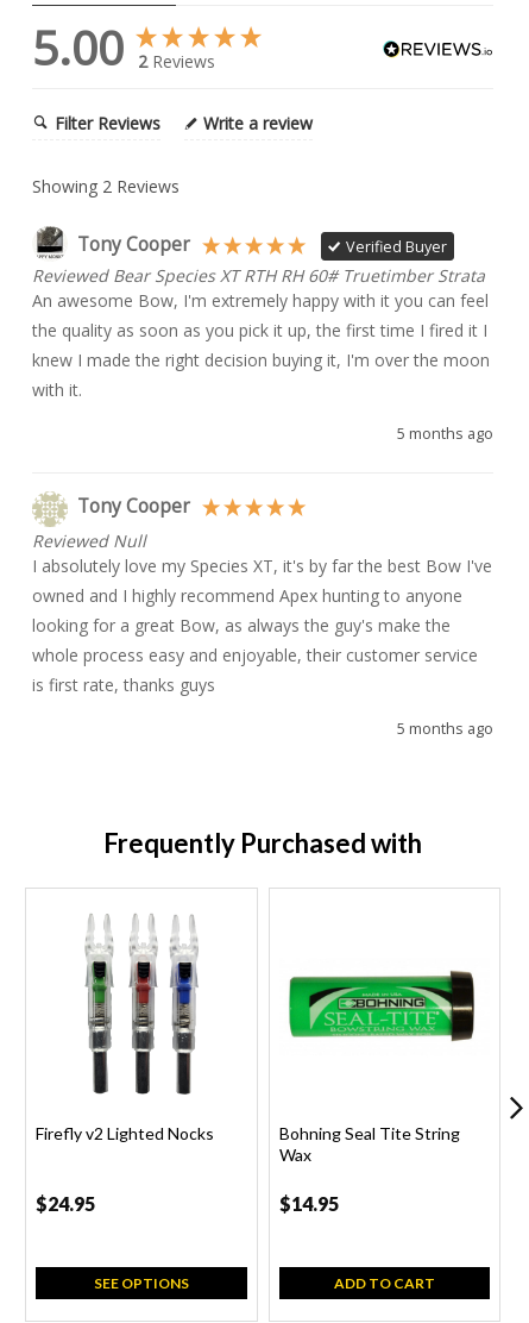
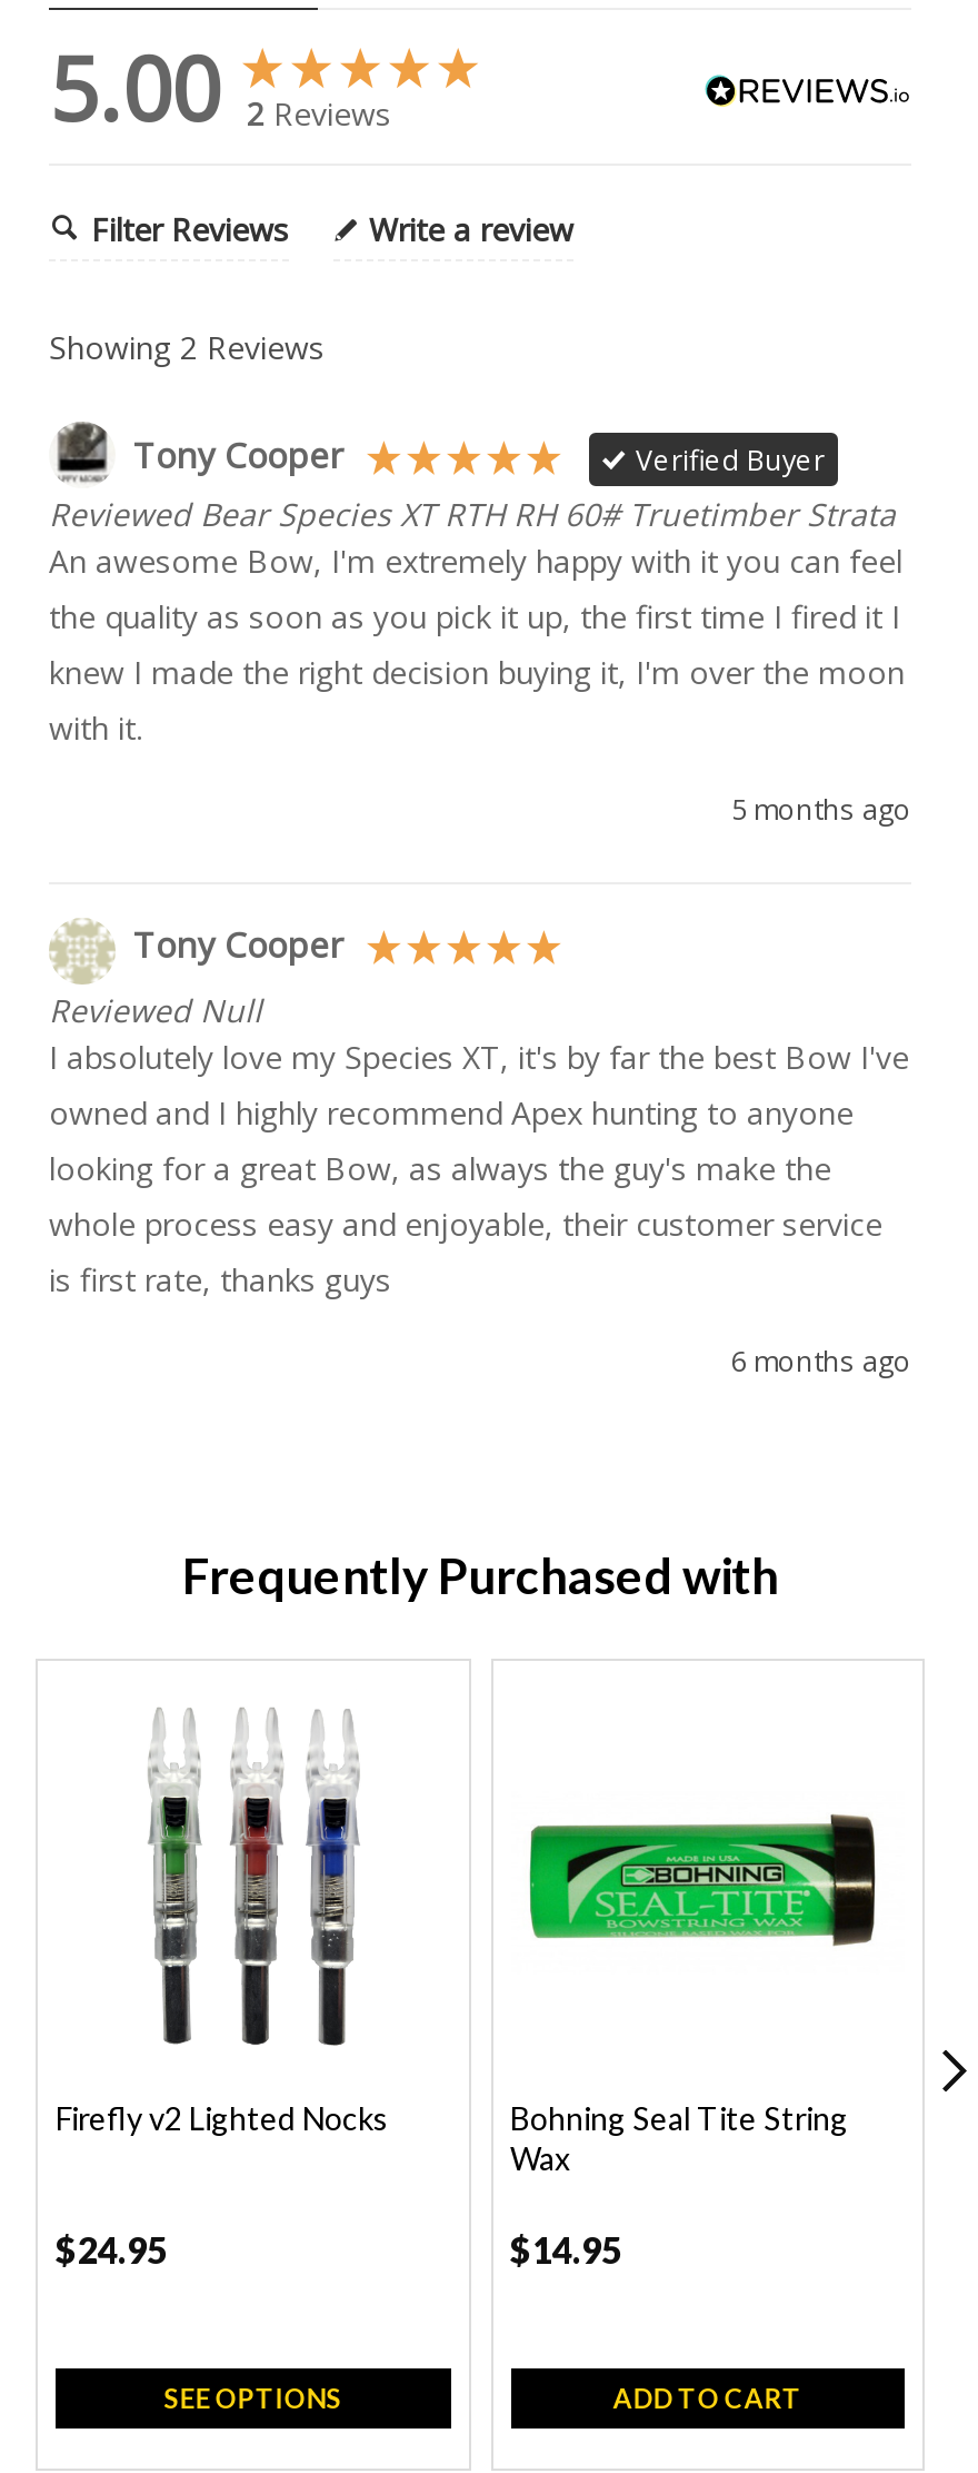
[397,719,493,739] 5 months ago -> [731,1343,911,1381] 6 months ago

